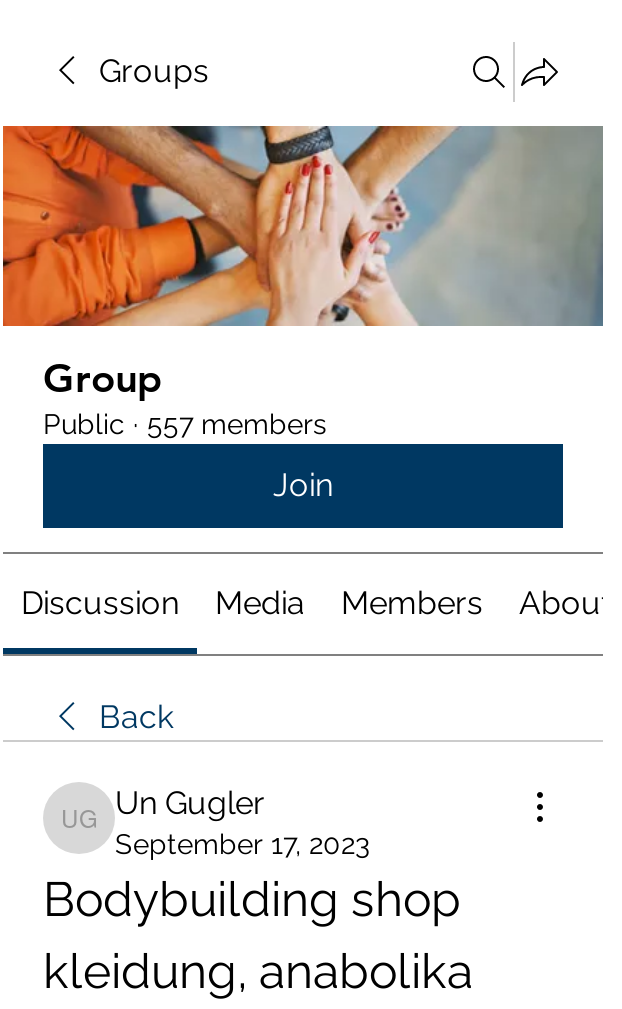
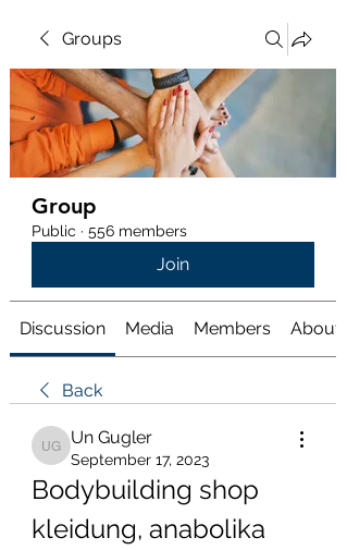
[43,408,327,440] Public · 557 members -> [32,222,187,240] Public · 556 members

